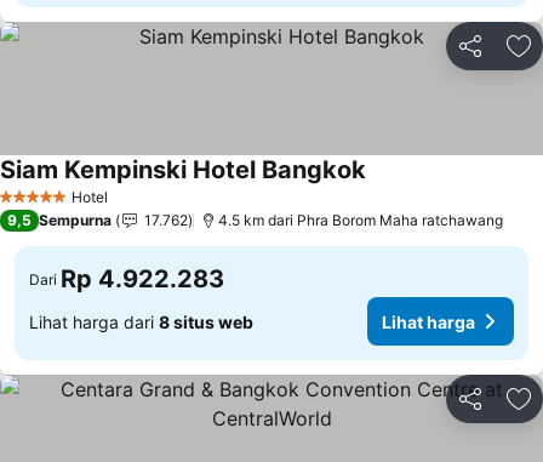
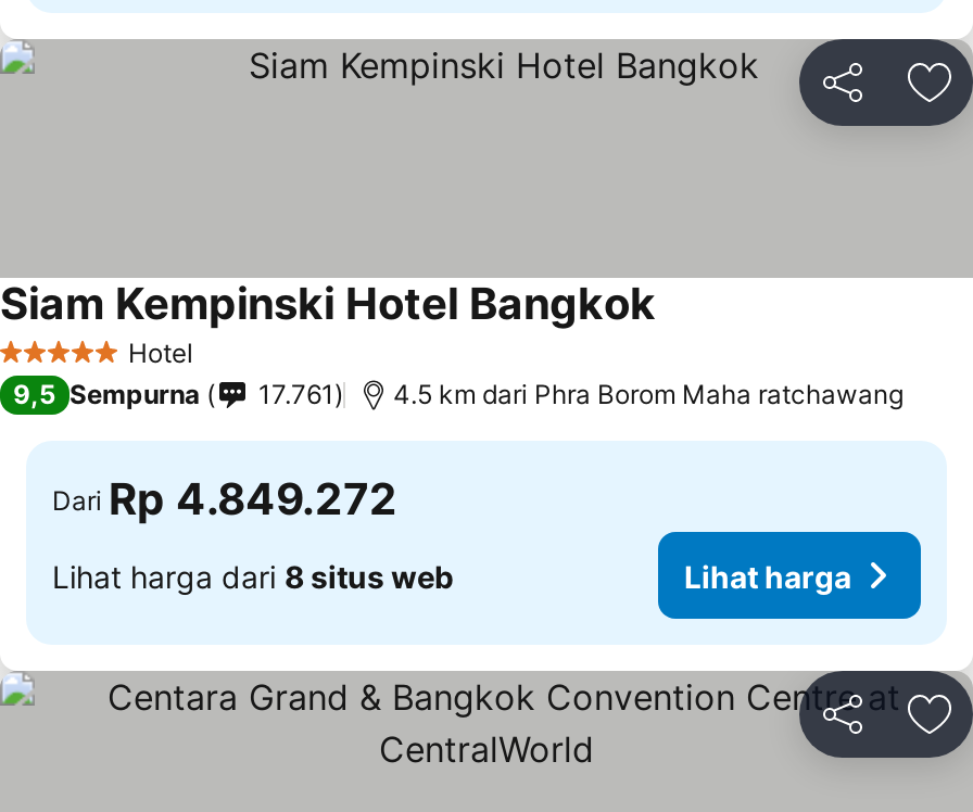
[144,211,188,229] 17.762 -> [258,378,334,410] 17.761
[29,264,224,293] Dari Rp 4.922.283 -> [52,473,397,525] Dari Rp 4.849.272

